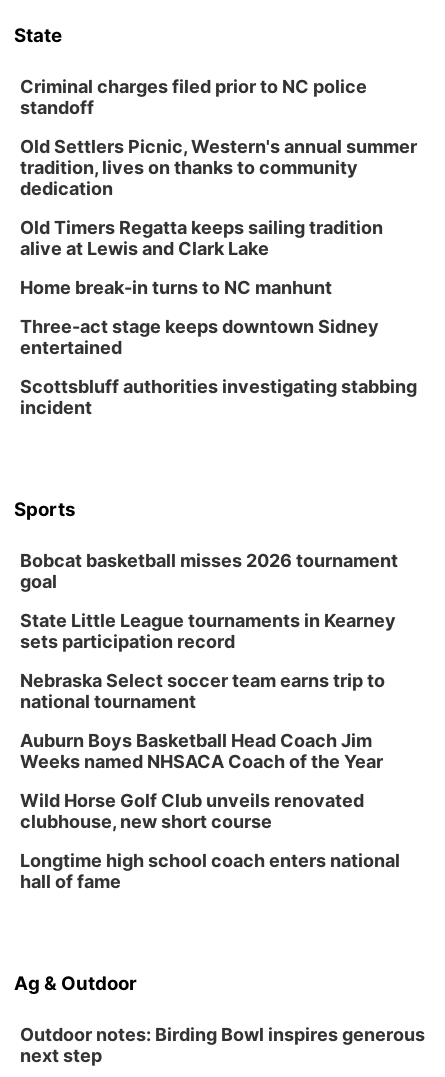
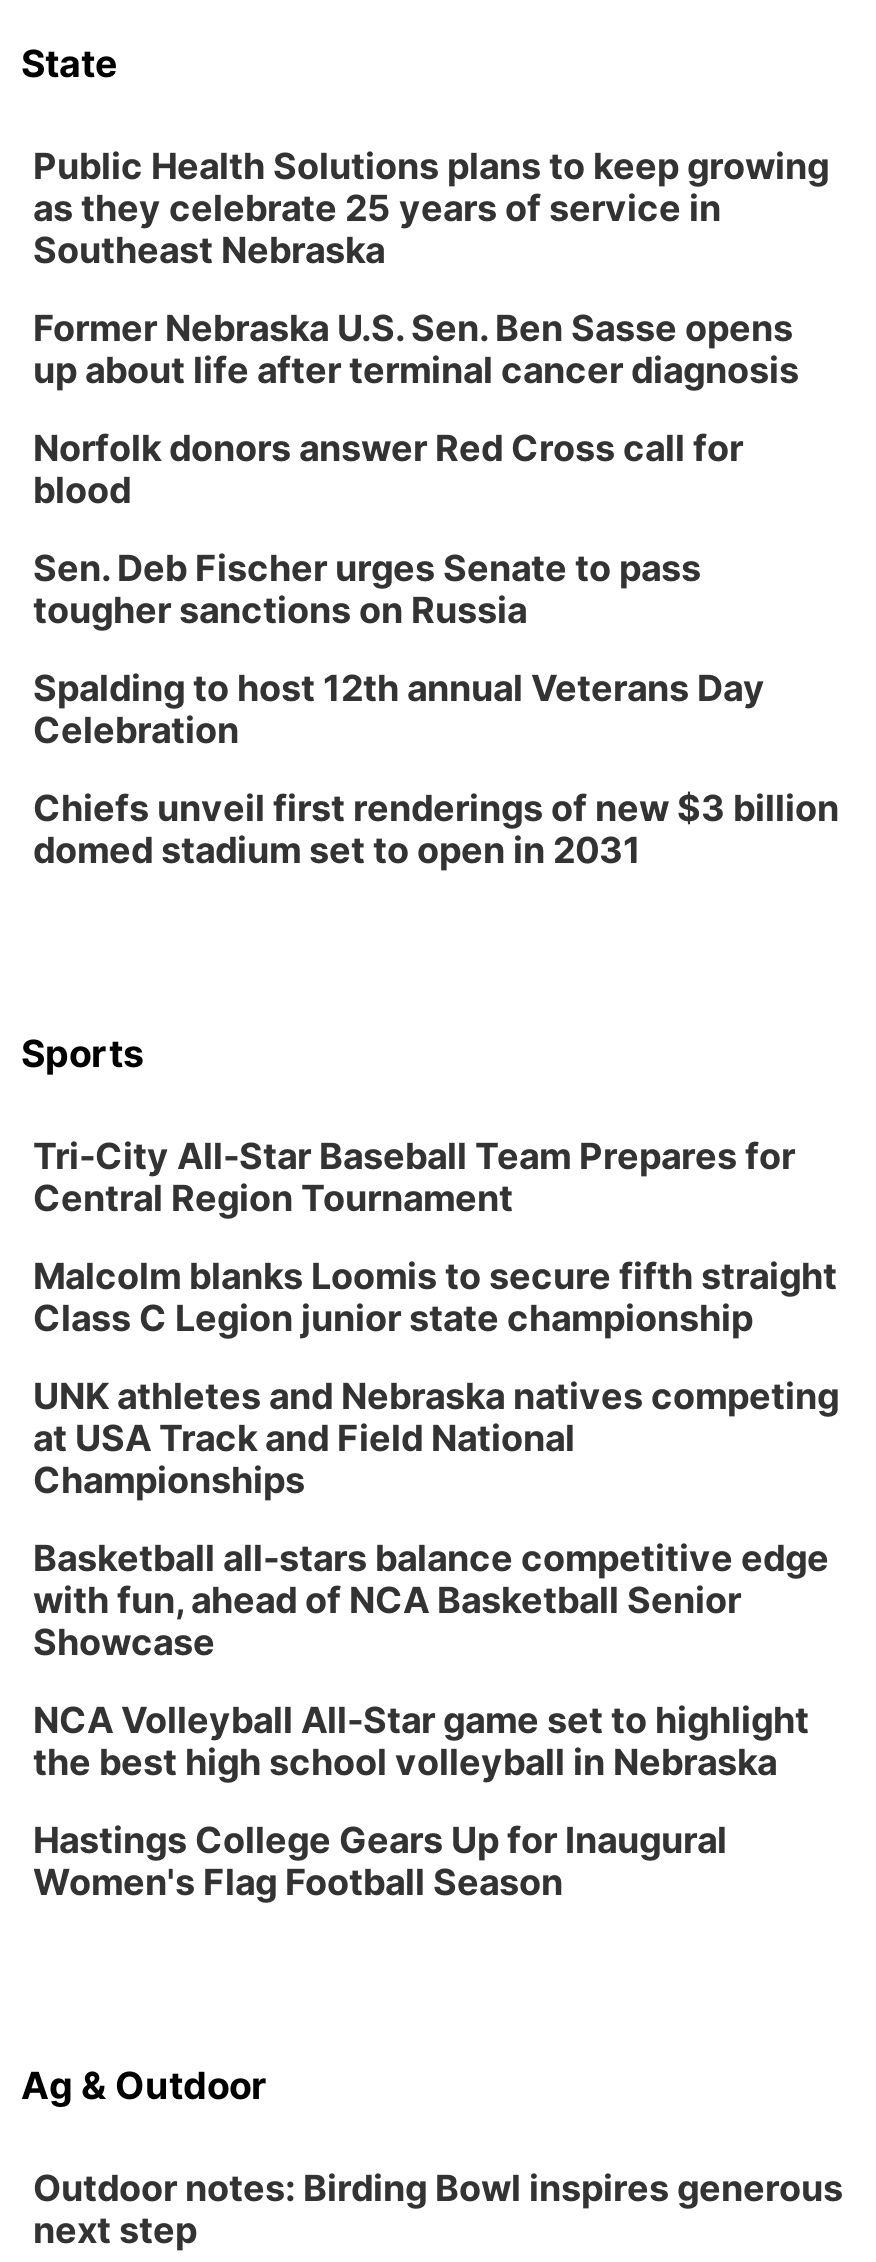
[20,76,367,118] Criminal charges filed prior to NC police | standoff -> [33,145,829,271] Public Health Solutions plans to keep growing | as they celebrate 25 years of service in | Southeast Nebraska
[20,136,417,199] Old Settlers Picnic, Western's annual summer | tradition, lives on thanks to community | dedication -> [33,307,799,391] Former Nebraska U.S. Sen. Ben Sasse opens | up about life after terminal cancer diagnosis
[20,217,383,259] Old Timers Regatta keeps sailing tradition | alive at Lewis and Clark Lake -> [33,427,743,511] Norfolk donors answer Red Cross call for | blood
[20,277,332,298] Home break-in turns to NC manhunt -> [33,547,701,631] Sen. Deb Fischer urges Senate to pass | tougher sanctions on Russia
[20,316,379,358] Three-act stage keeps downtown Sidney | entertained -> [33,667,765,751] Spalding to host 12th annual Veterans Day | Celebration
[20,376,417,418] Scottsbluff authorities investigating stabbing | incident -> [33,787,839,871] Chiefs unveil first renderings of new $3 billion | domed stadium set to open in 2031
[20,550,398,592] Bobcat basketball misses 2026 tournament | goal -> [33,1135,795,1219] Tri-City All-Star Baseball Team Prepares for | Central Region Tournament
[20,610,396,652] State Little League tournaments in Kearney | sets participation record -> [33,1255,837,1339] Malcolm blanks Loomis to secure fifth straight | Class C Legion junior state championship
[20,670,385,712] Nebraska Select soccer team earns trip to | national tournament -> [33,1375,839,1501] UNK athletes and Nebraska natives competing | at USA Track and Field National | Championships
[20,730,383,772] Auburn Boys Basketball Head Coach Jim | Weeks named NHSACA Coach of the Year -> [33,1537,829,1663] Basketball all-stars balance competitive edge | with fun, ahead of NCA Basketball Senior | Showcase
[20,790,364,832] Wild Horse Golf Club unveils renovated | clubhouse, new short course -> [33,1699,809,1783] NCA Volleyball All-Star game set to highlight | the best high school volleyball in Nebraska
[20,850,400,892] Longtime high school coach enters national | hall of fame -> [33,1819,727,1903] Hastings College Gears Up for Inaugural | Women's Flag Football Season

